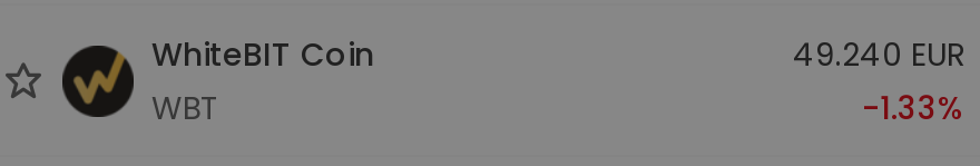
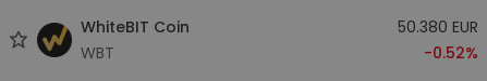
[793,31,964,129] 49.240 EUR | -1.33% -> [398,16,478,63] 50.380 EUR | -0.52%

